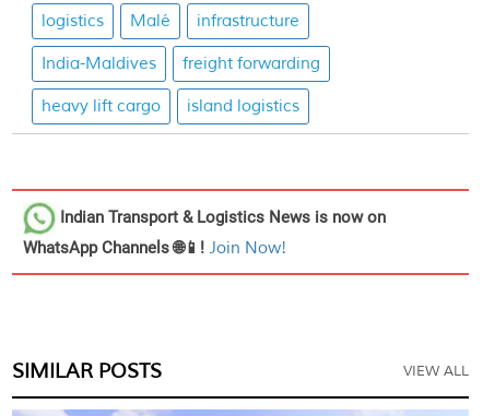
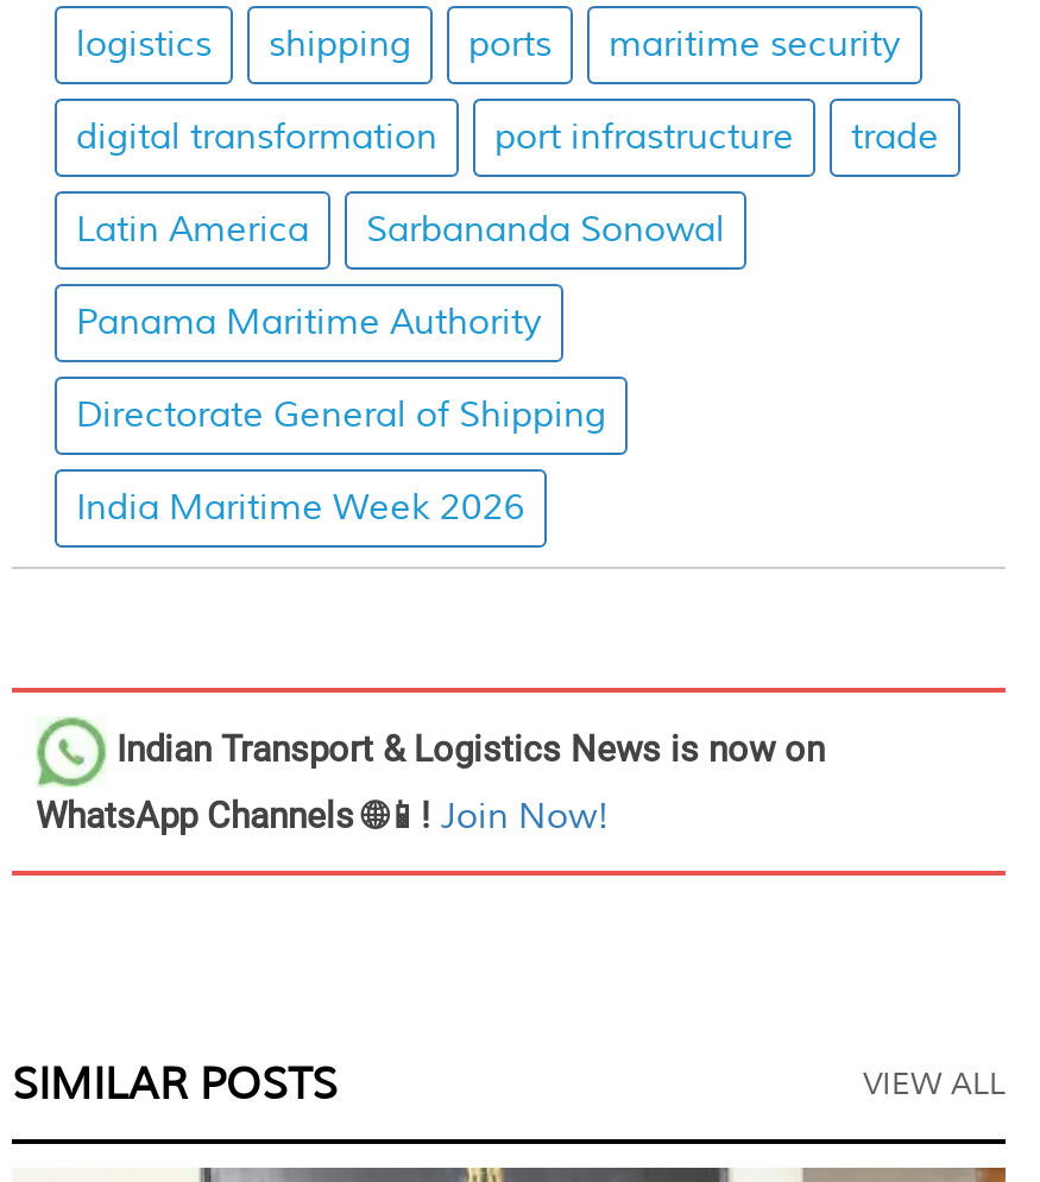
[42,11,320,117] Malé | infrastructure | India-Maldives | freight forwarding | heavy lift cargo | island logistics -> [76,22,939,531] shipping | ports | maritime security | digital transformation | port infrastructure | trade | Latin America | Sarbananda Sonowal | Panama Maritime Authority | Directorate General of Shipping | India Maritime Week 2026

